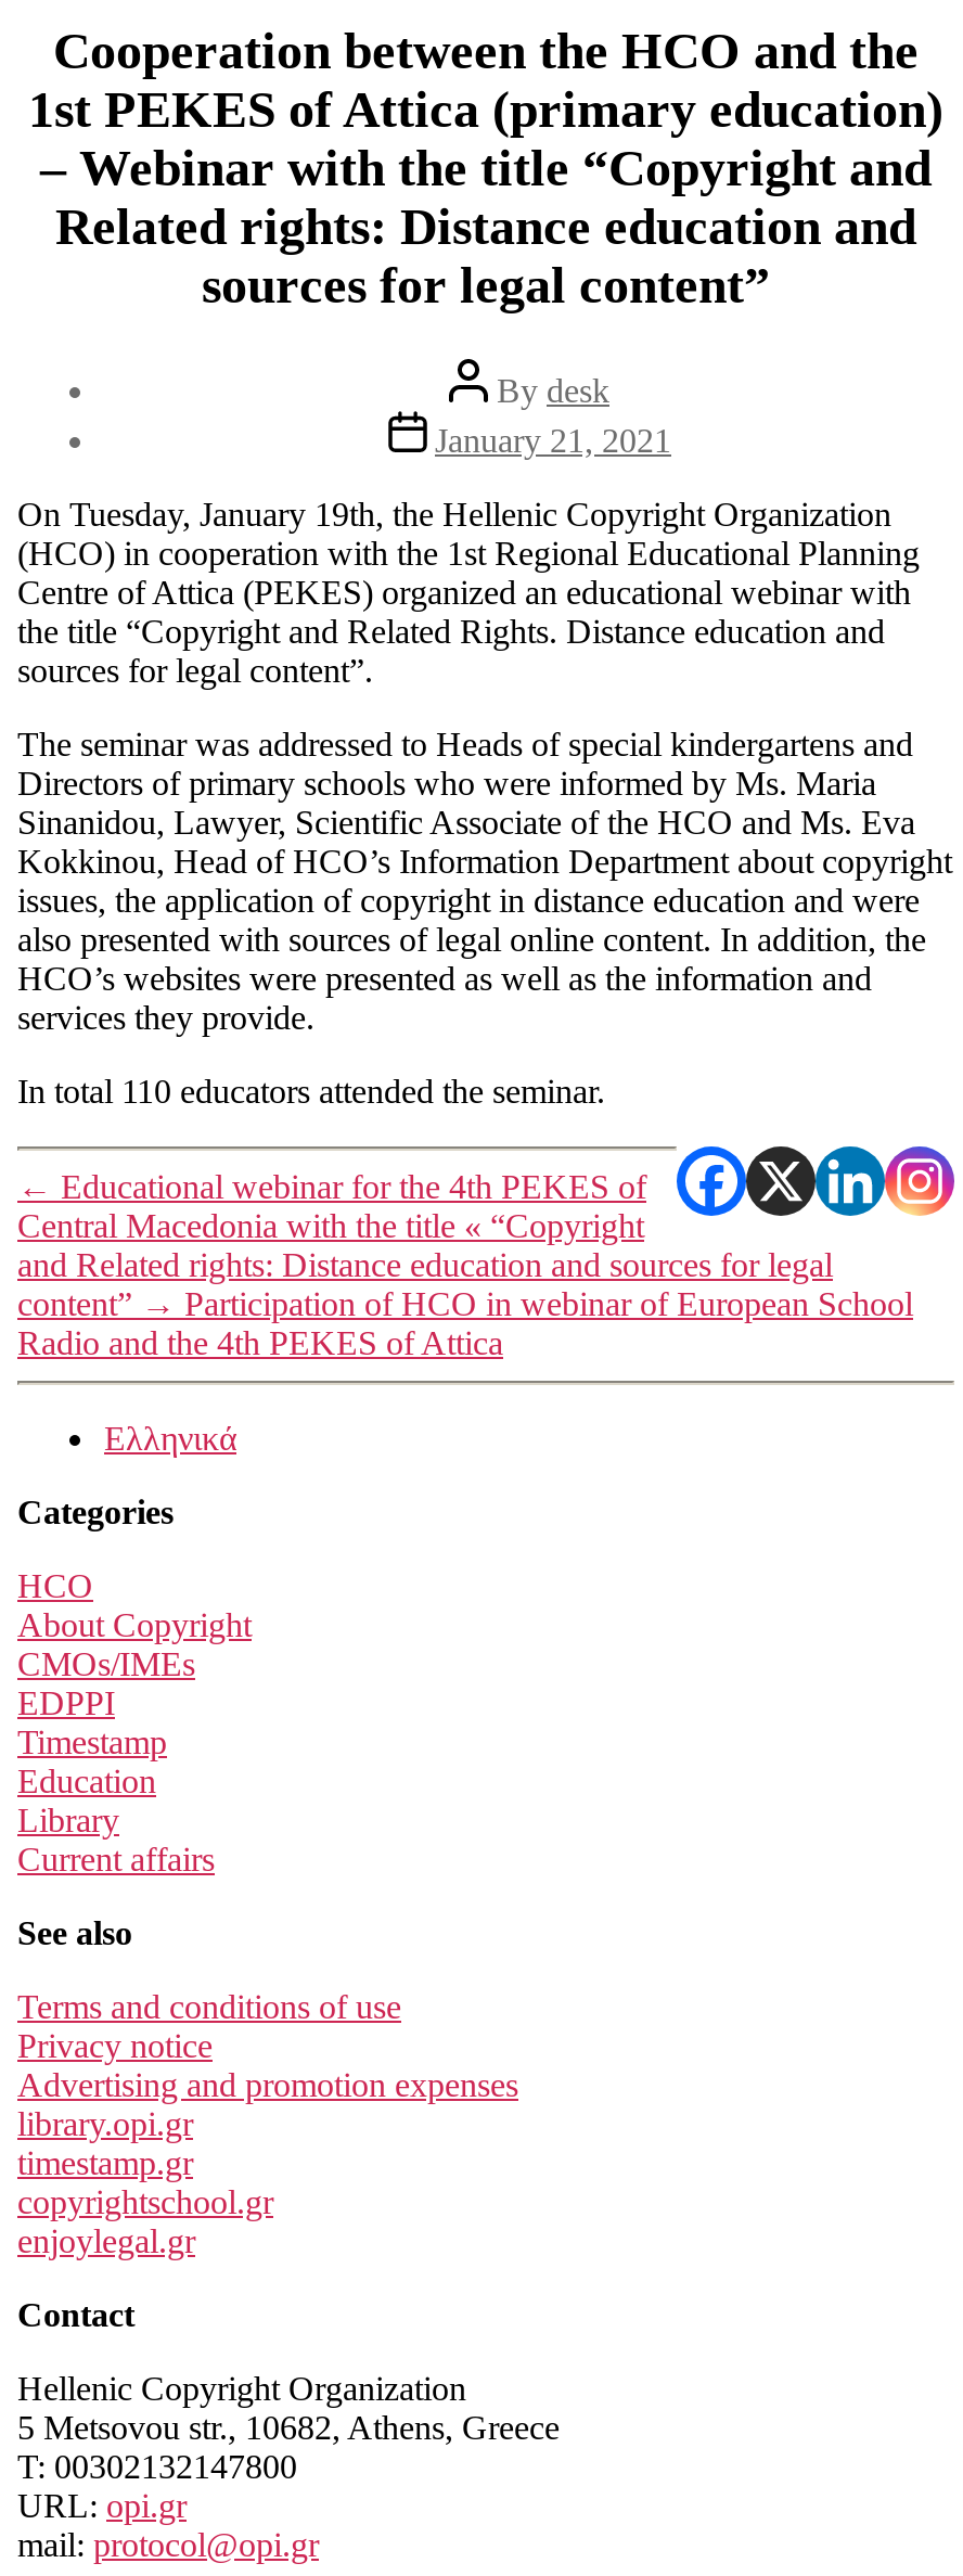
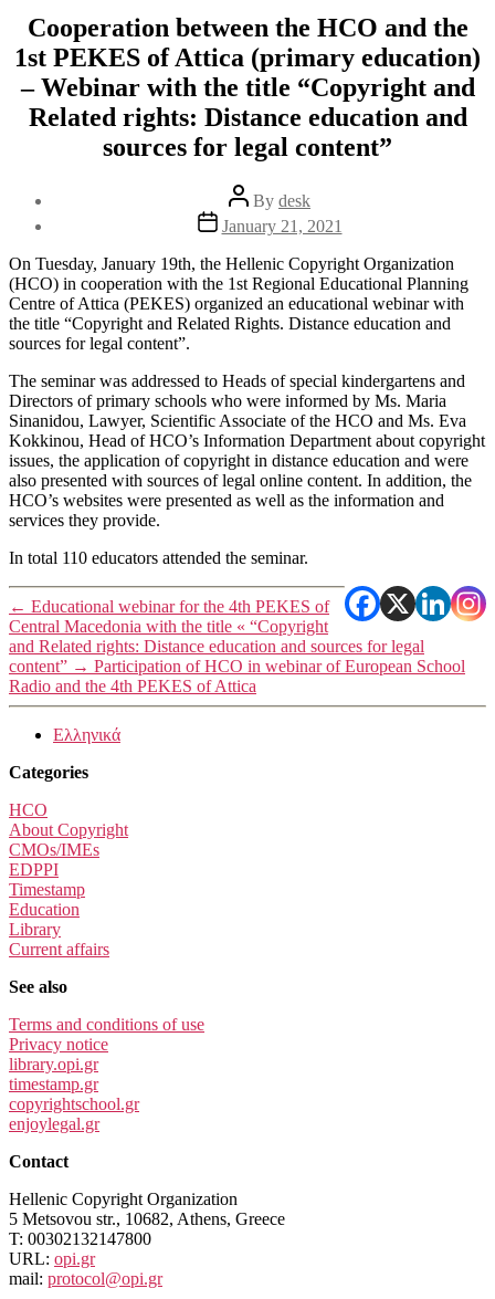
[17,2066,518,2103] Advertising and promotion expenses -> none

